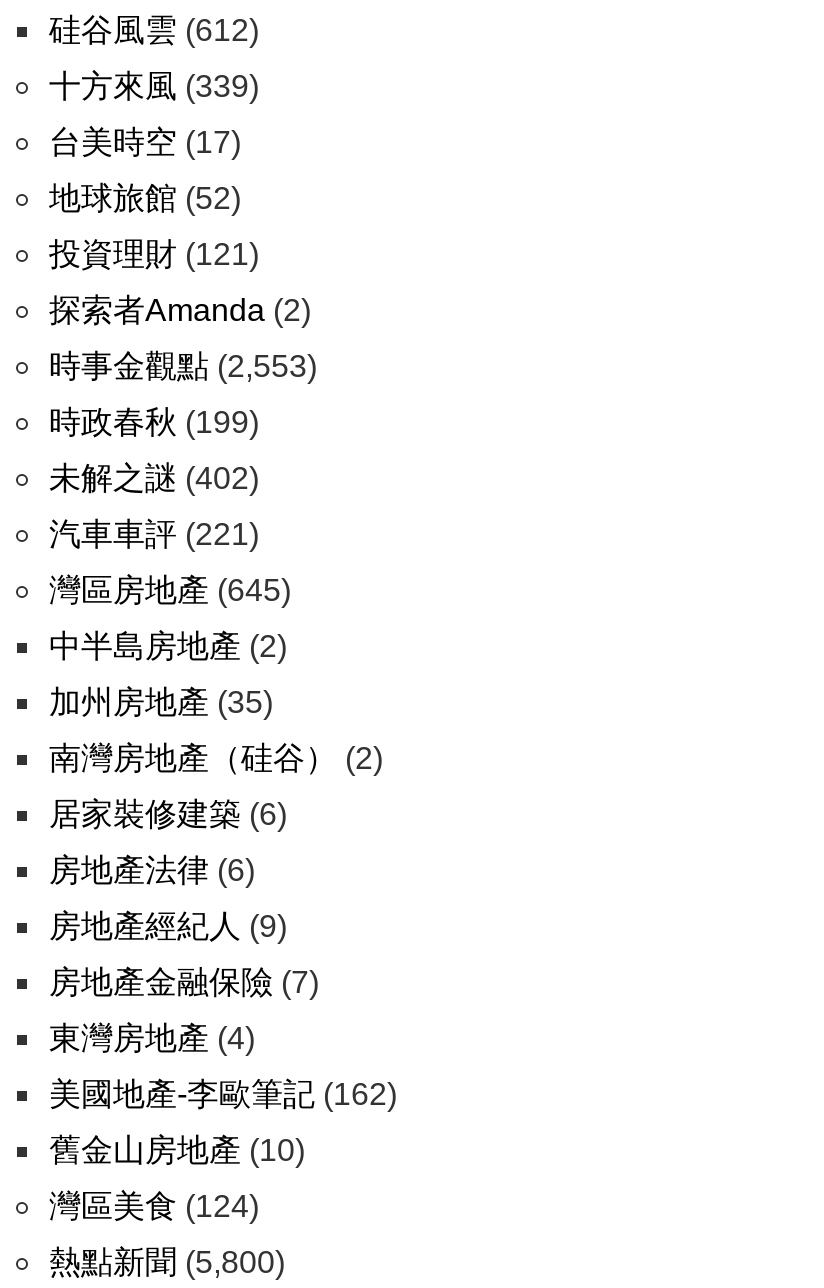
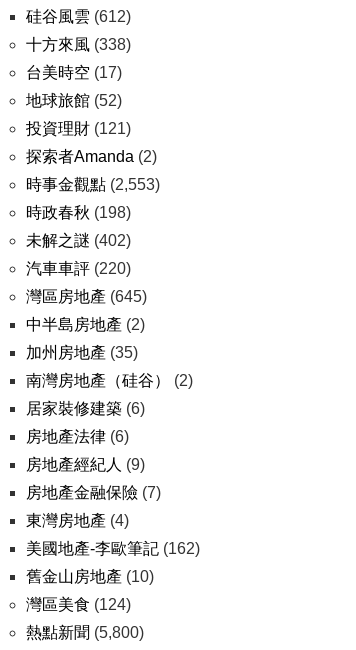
[49,69,259,103] 十方來風(339) -> [26,36,131,53] 十方來風(338)
[49,405,259,439] 時政春秋(199) -> [26,204,131,221] 時政春秋(198)
[49,517,259,551] 汽車車評(221) -> [26,260,131,277] 汽車車評(220)

